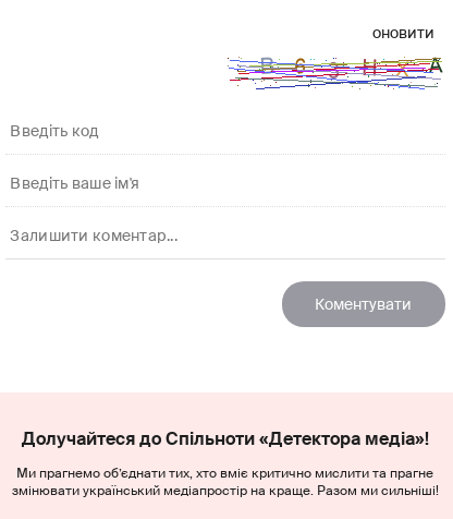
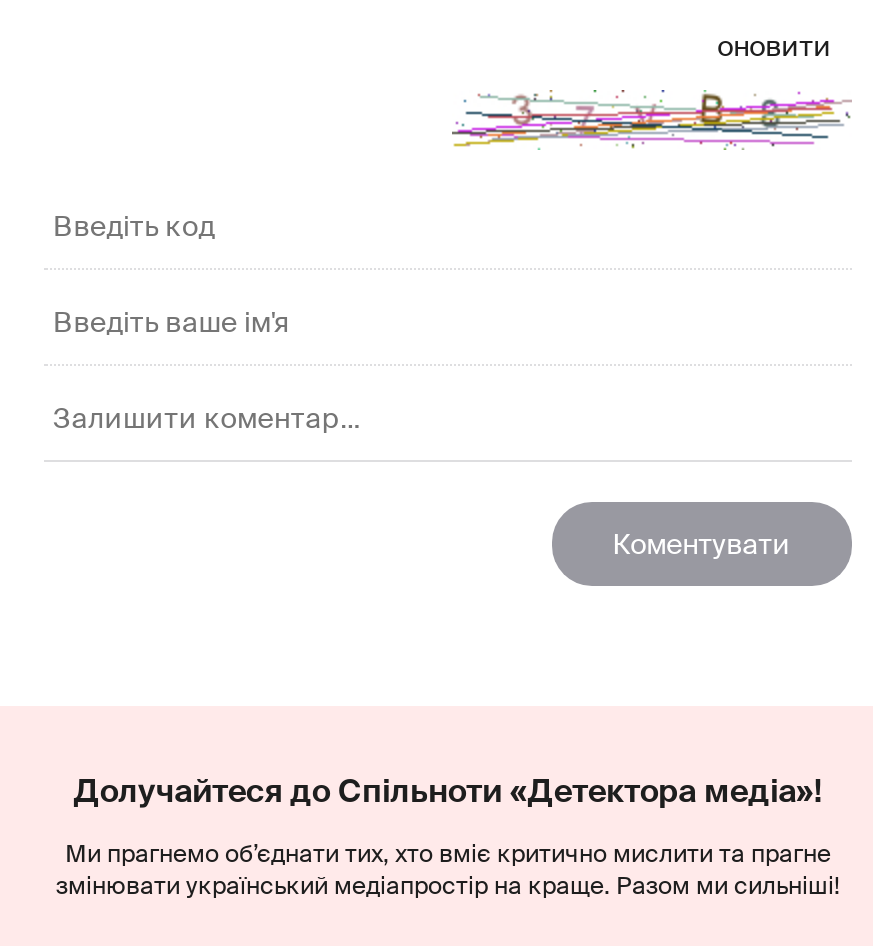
[226,56,443,90] [image] -> [450,88,852,152] [image]

